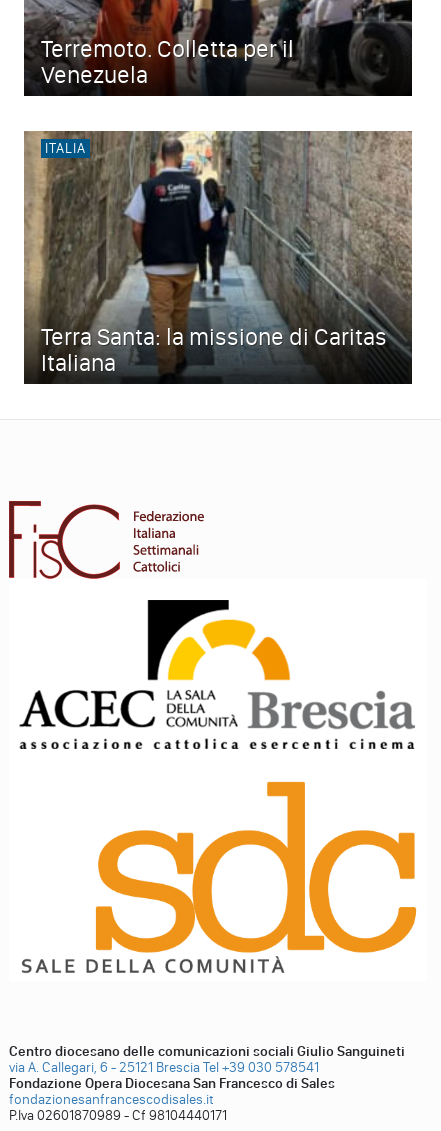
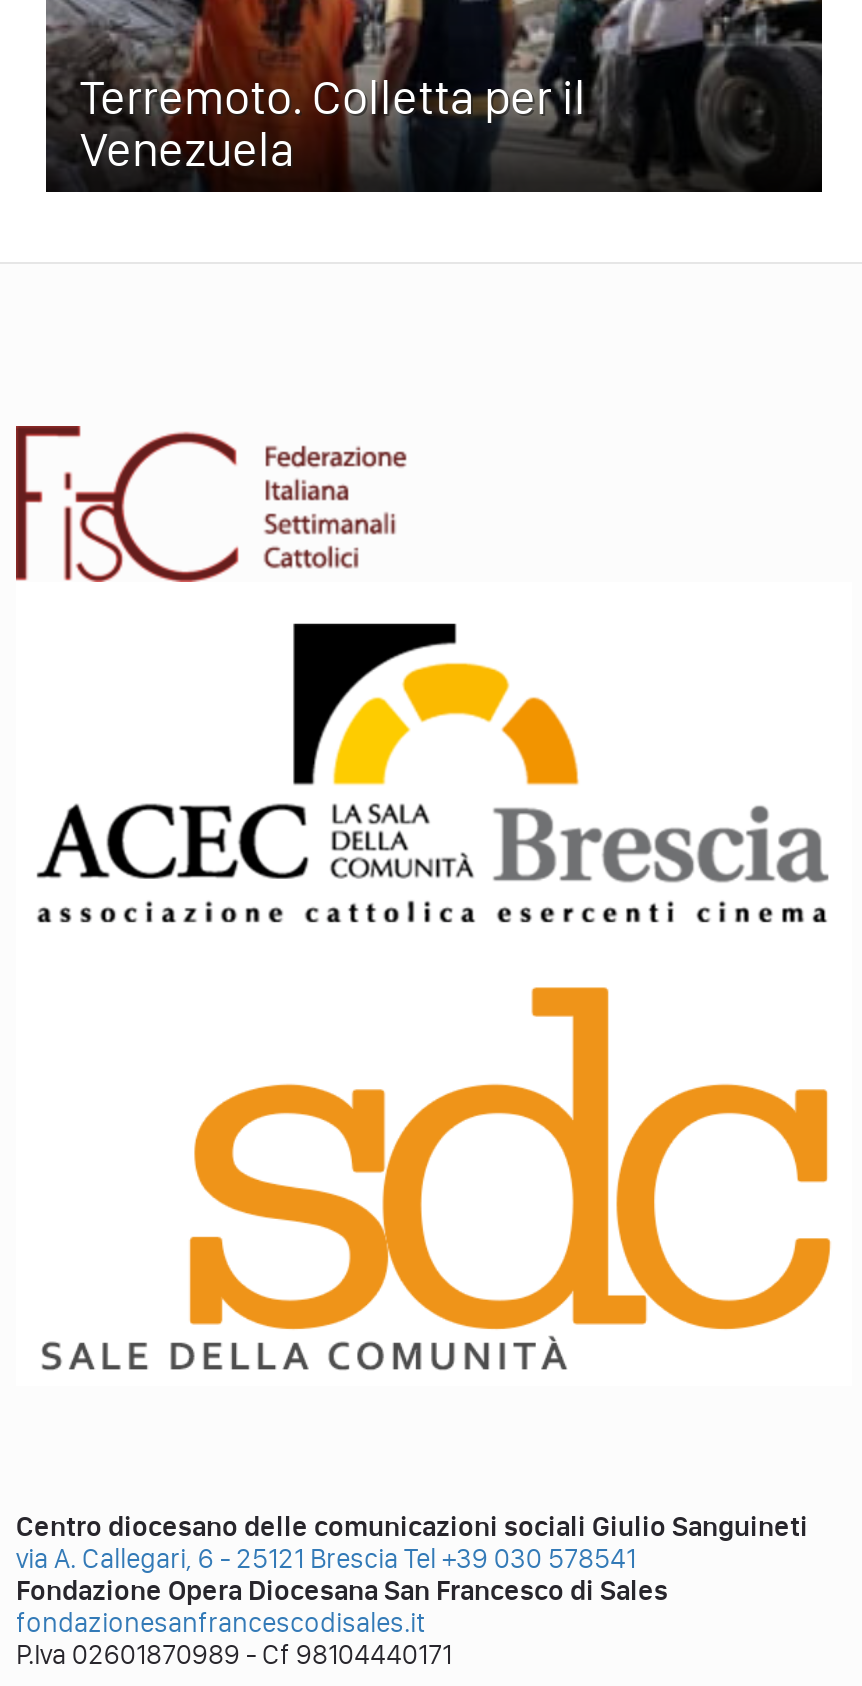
[24,130,413,383] [image] | ITALIA -> none
[41,322,387,377] Terra Santa: la missione di Caritas | Italiana -> none

